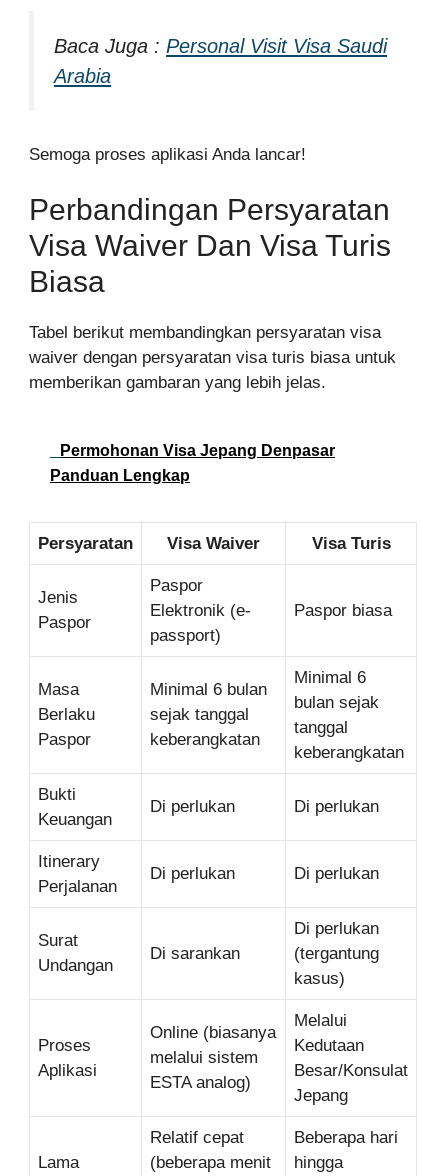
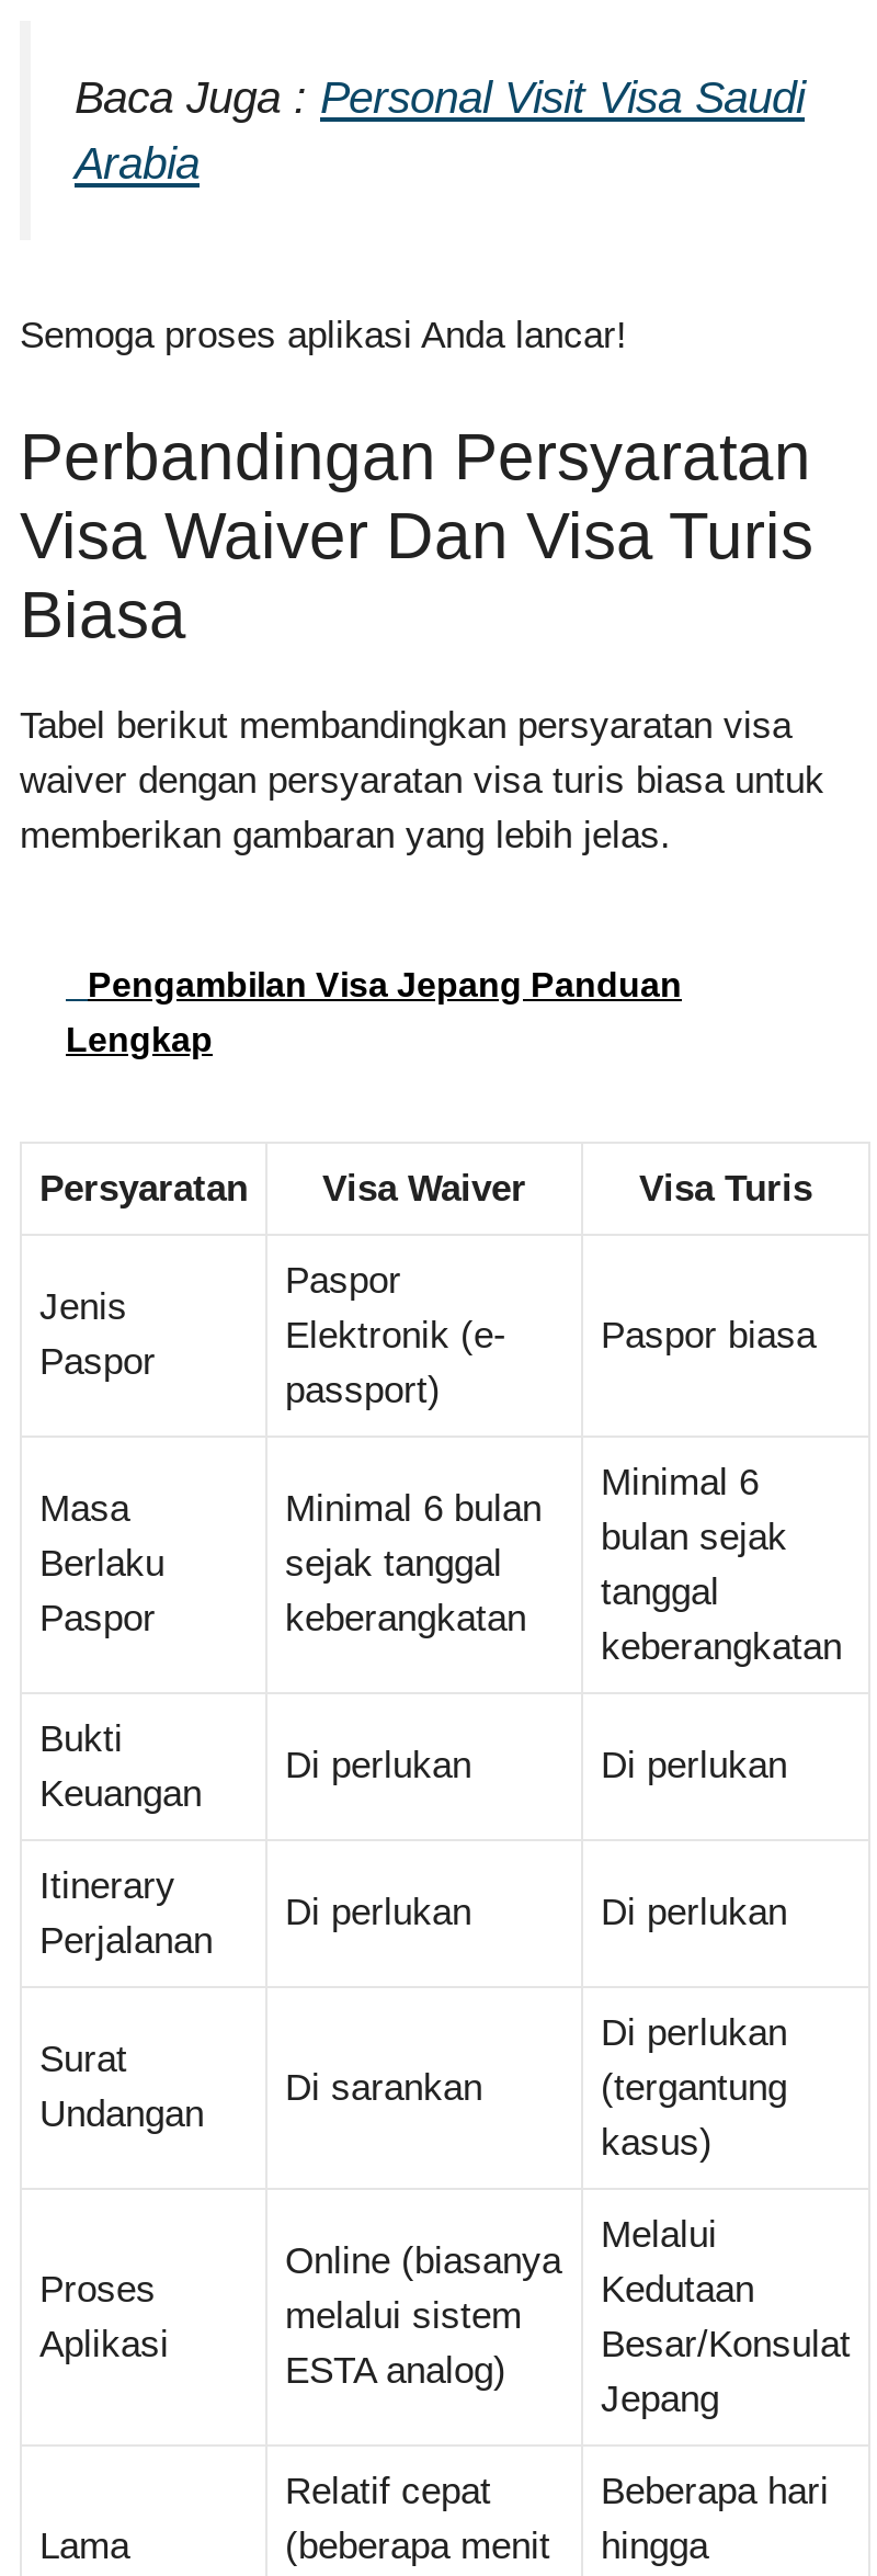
[60,442,335,459] Permohonan Visa Jepang Denpasar -> [88,966,682,1003] Pengambilan Visa Jepang Panduan
[50,467,190,484] Panduan Lengkap -> [66,1021,213,1058] Lengkap

